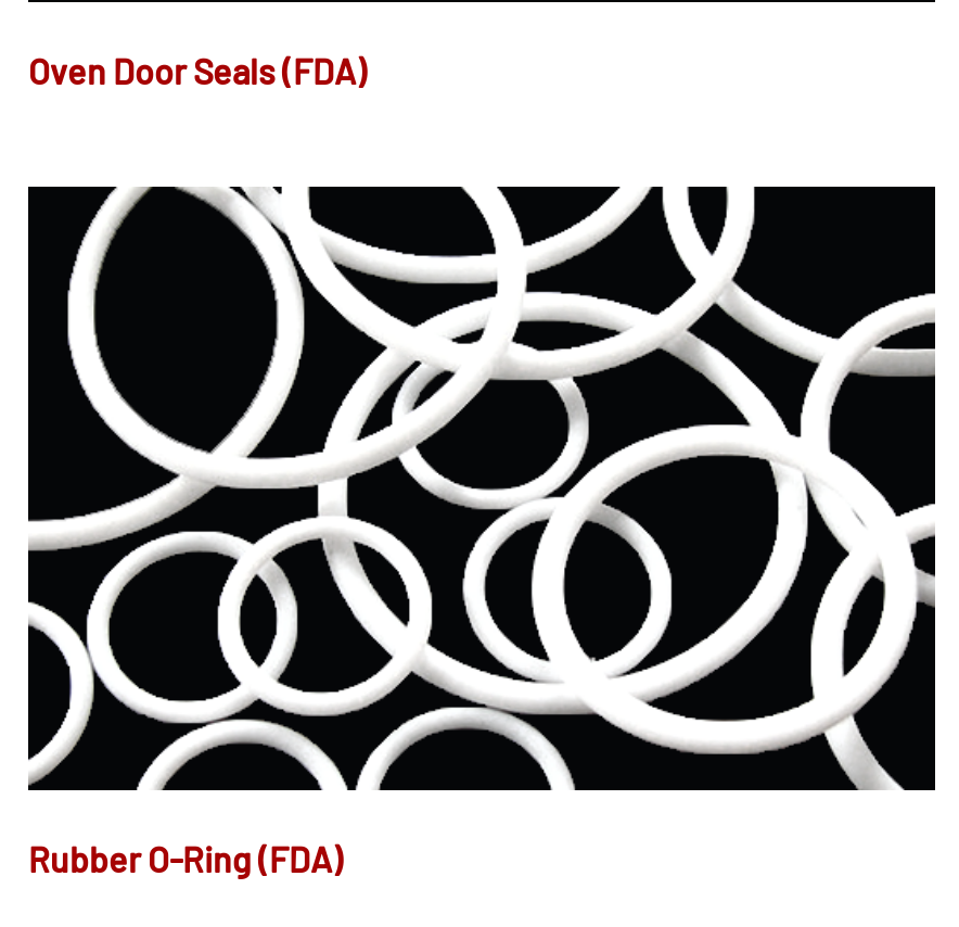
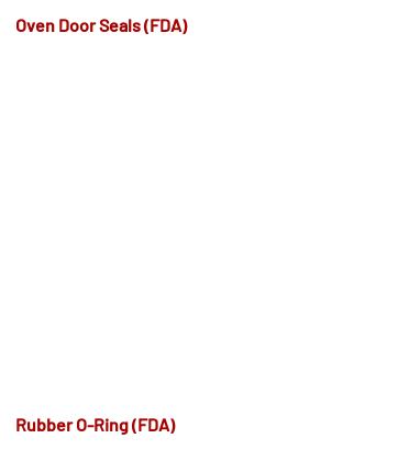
[26,185,937,792] [image] -> none

